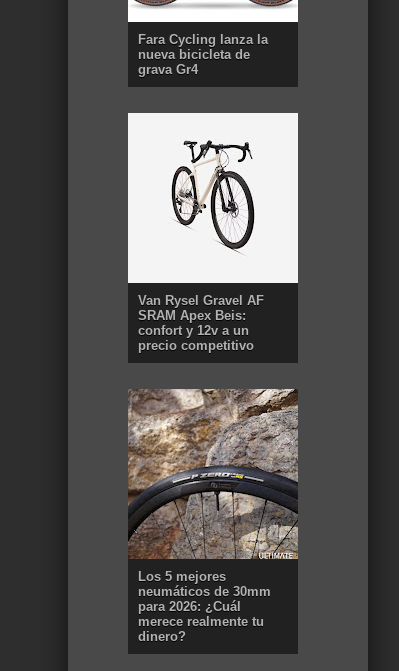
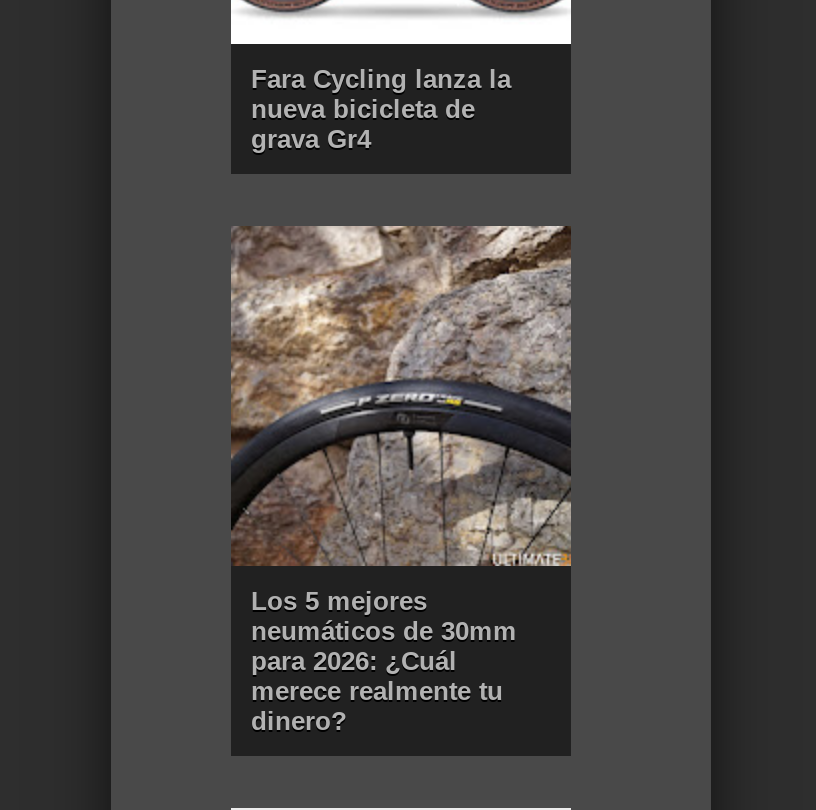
[128,112,298,353] [image] | Van Rysel Gravel AF | SRAM Apex Beis: | confort y 12v a un | precio competitivo -> none

